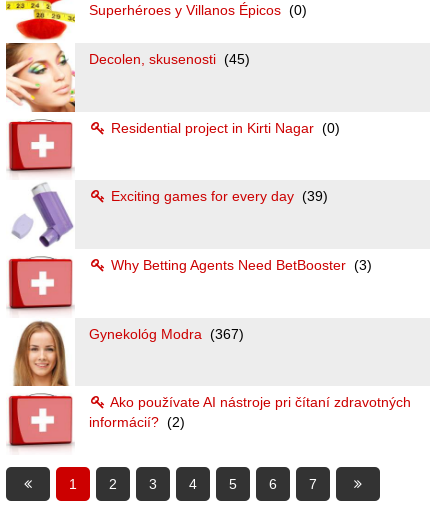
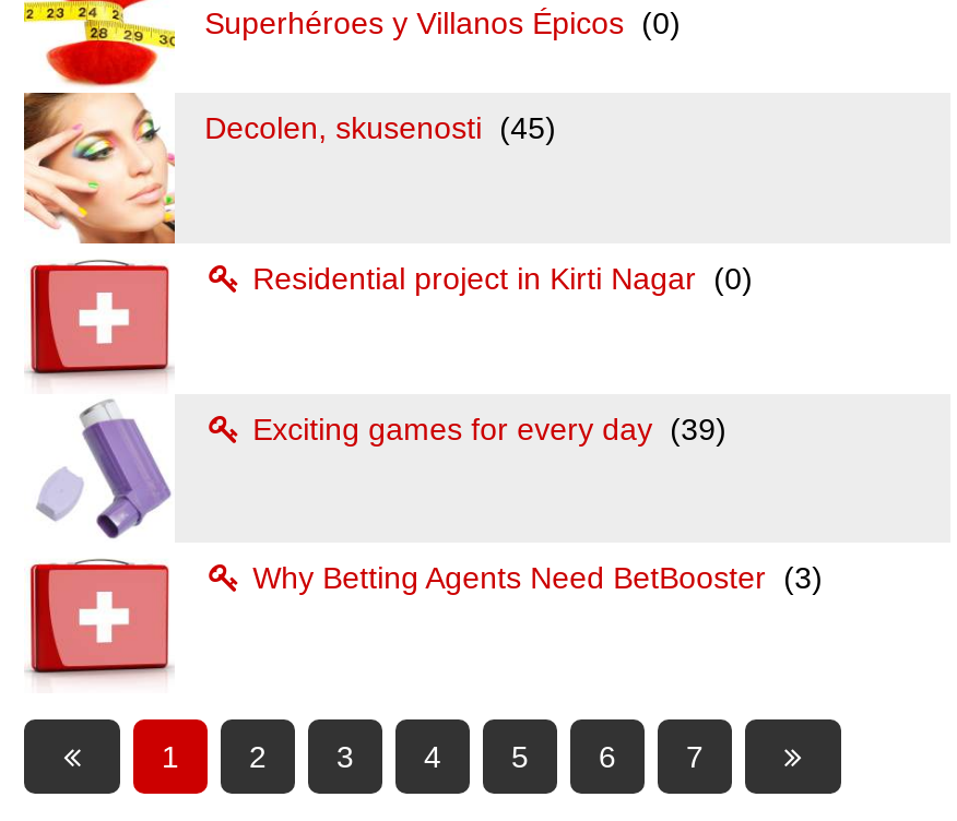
[13,321,244,387] [image] | Gynekológ Modra (367) -> none
[89,394,411,430] Ako používate AI nástroje pri čítaní zdravotných | informácií? (2) -> none

